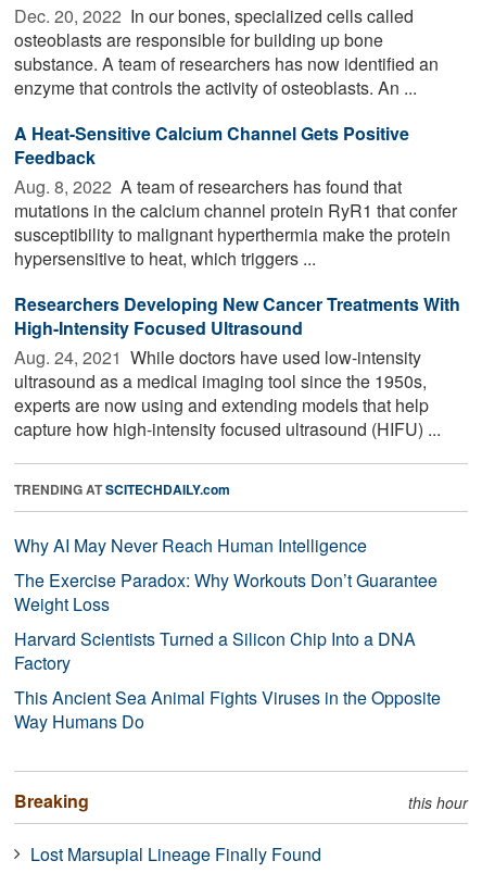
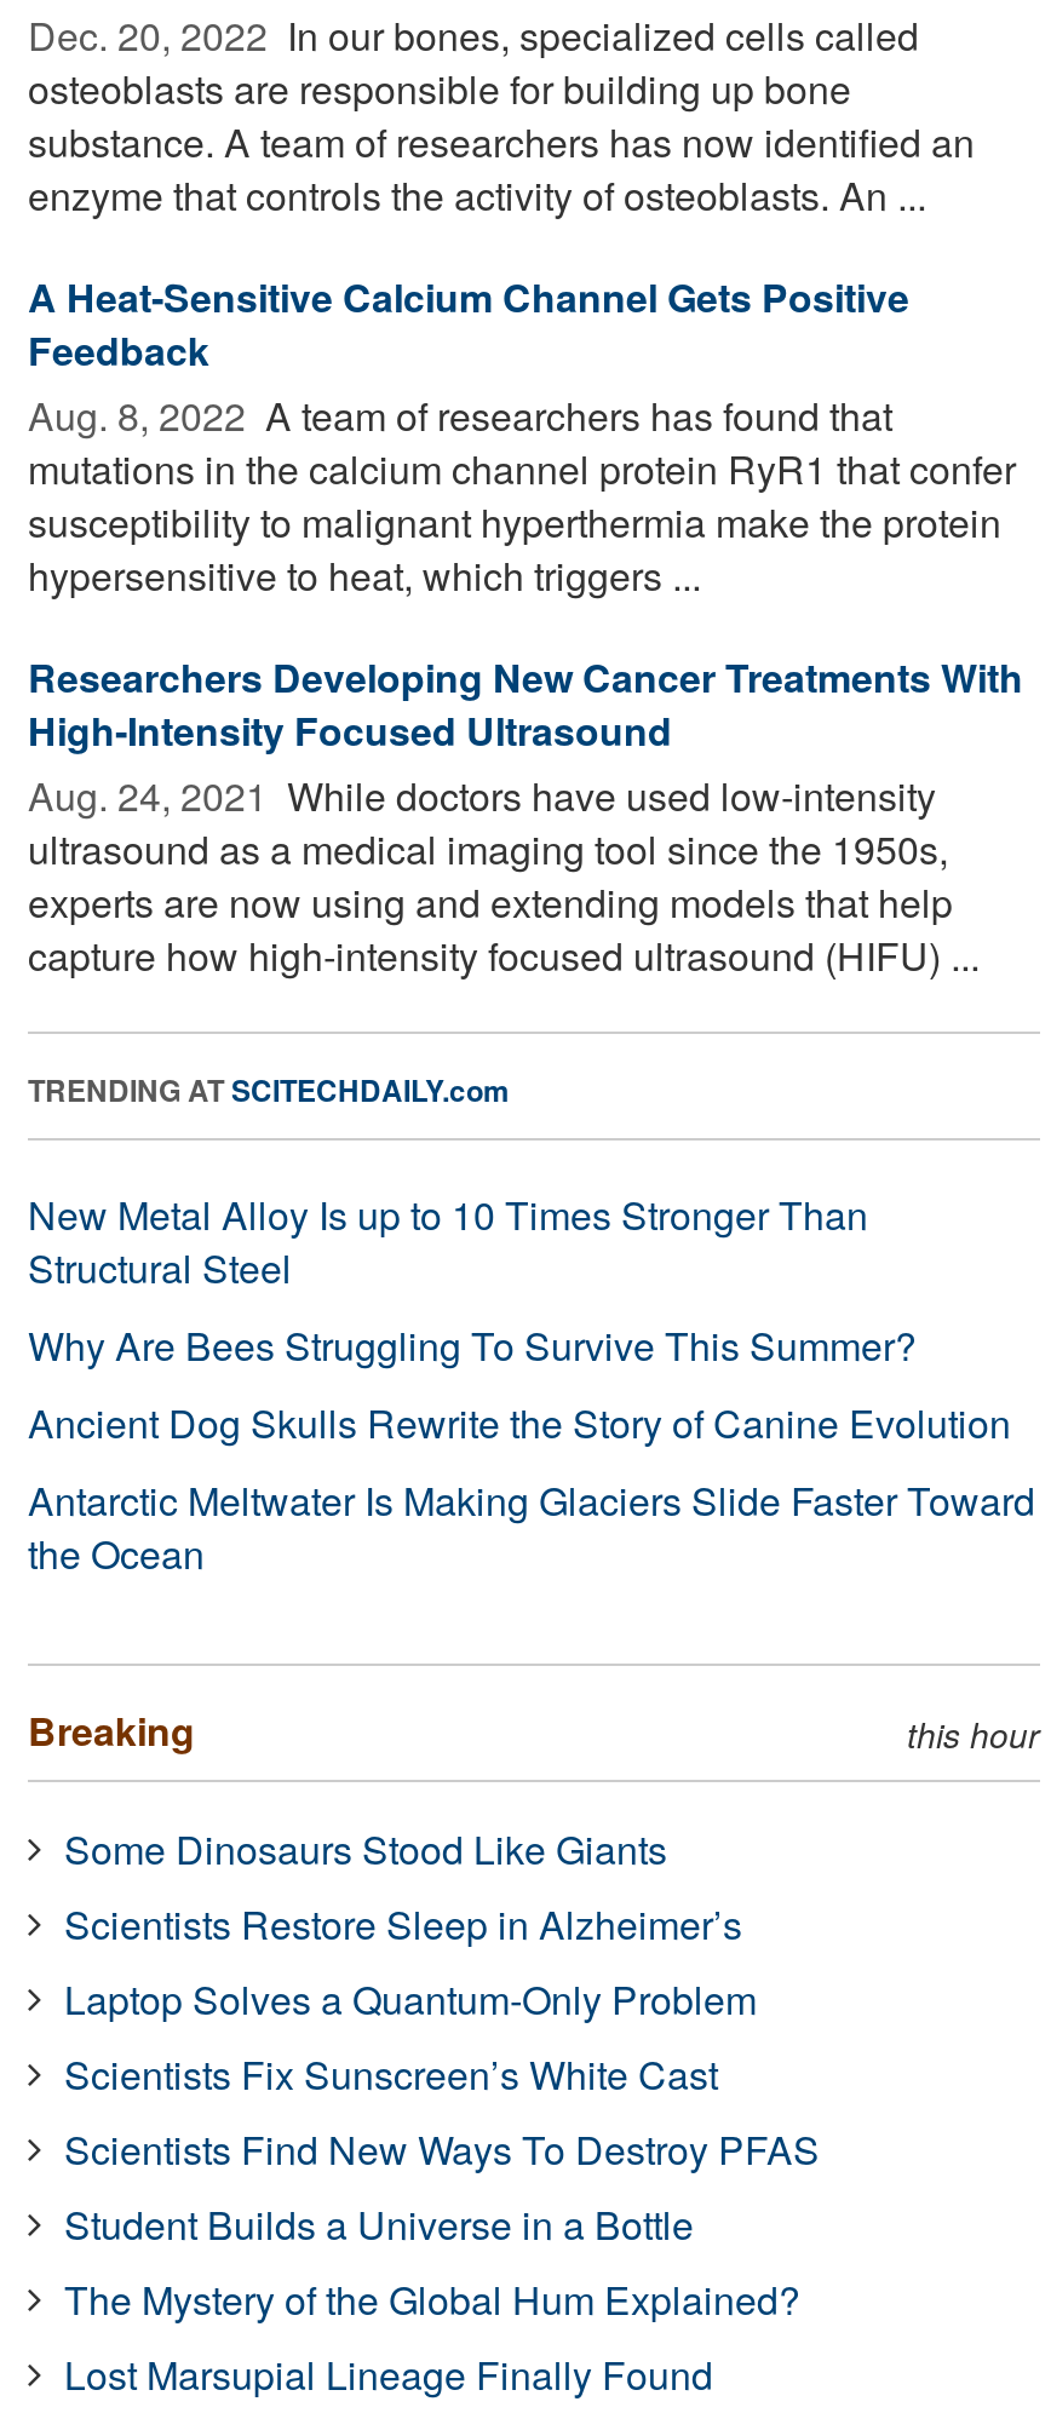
[14,532,441,734] Why AI May Never Reach Human Intelligence | The Exercise Paradox: Why Workouts Don’t Guarantee | Weight Loss | Harvard Scientists Turned a Silicon Chip Into a DNA | Factory | This Ancient Sea Animal Fights Viruses in the Opposite | Way Humans Do -> [28,1186,1035,1581] New Metal Alloy Is up to 10 Times Stronger Than | Structural Steel | Why Are Bees Struggling To Survive This Summer? | Ancient Dog Skulls Rewrite the Story of Canine Evolution | Antarctic Meltwater Is Making Glaciers Slide Faster Toward | the Ocean
moved [14,788,468,813] -> [28,1702,1040,1758]: Breaking | this hour
none -> [64,1820,820,2327] Some Dinosaurs Stood Like Giants | Scientists Restore Sleep in Alzheimer’s | Laptop Solves a Quantum-Only Problem | Scientists Fix Sunscreen’s White Cast | Scientists Find New Ways To Destroy PFAS | Student Builds a Universe in a Bottle | The Mystery of the Global Hum Explained?

